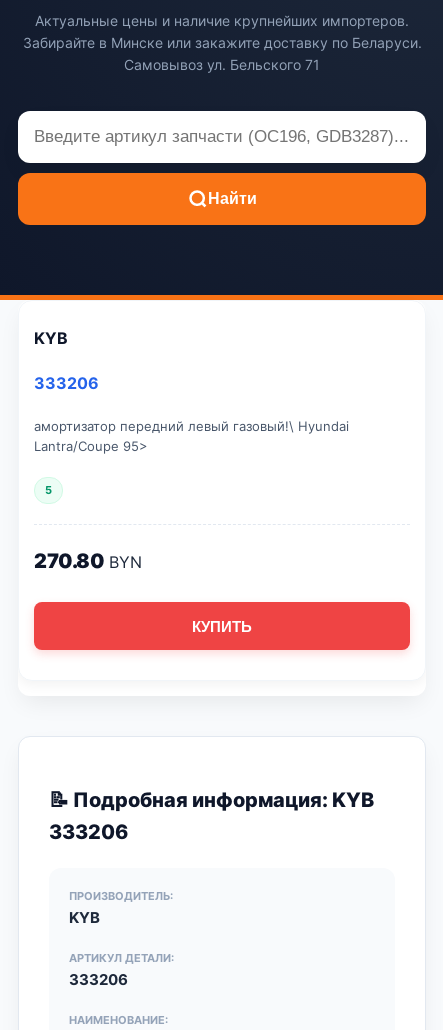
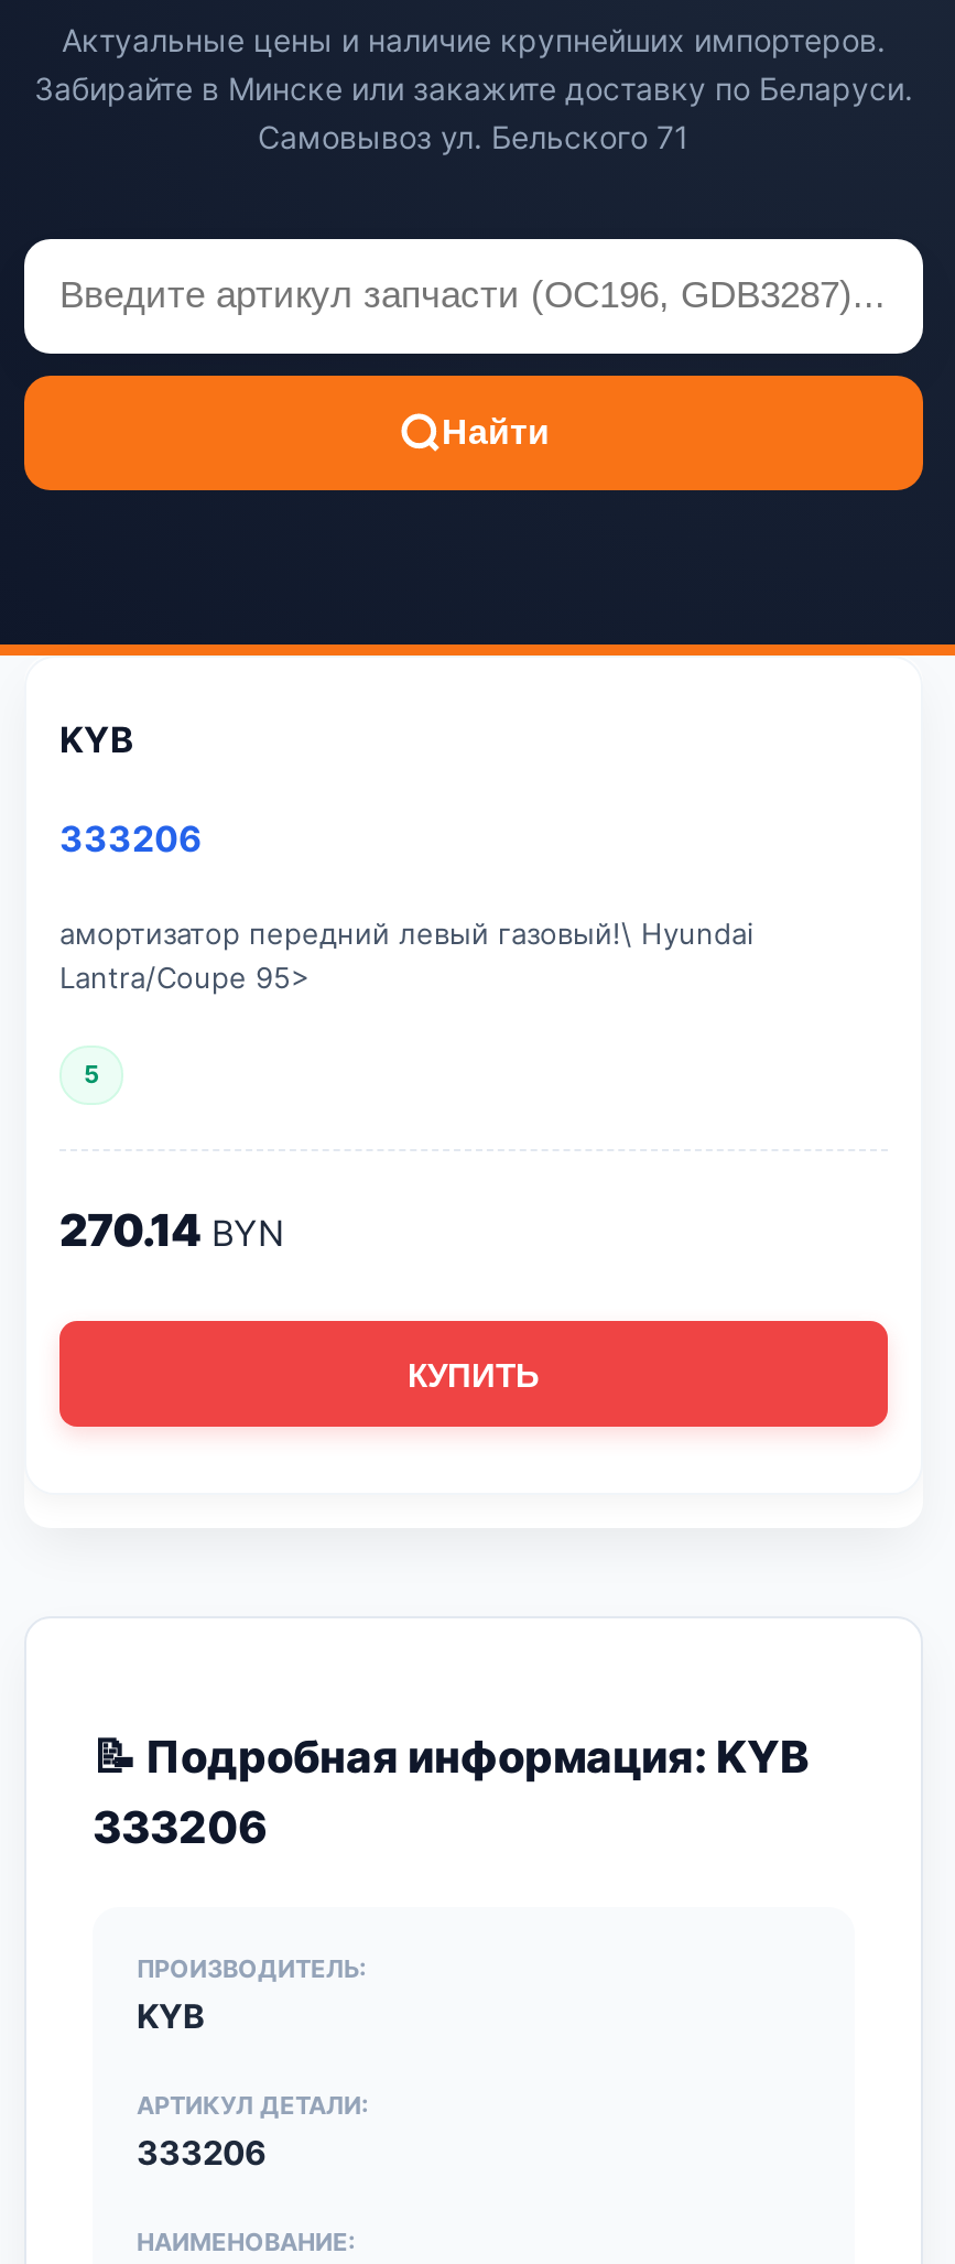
[34,549,142,573] 270.80 BYN -> [59,1204,284,1257] 270.14 BYN

